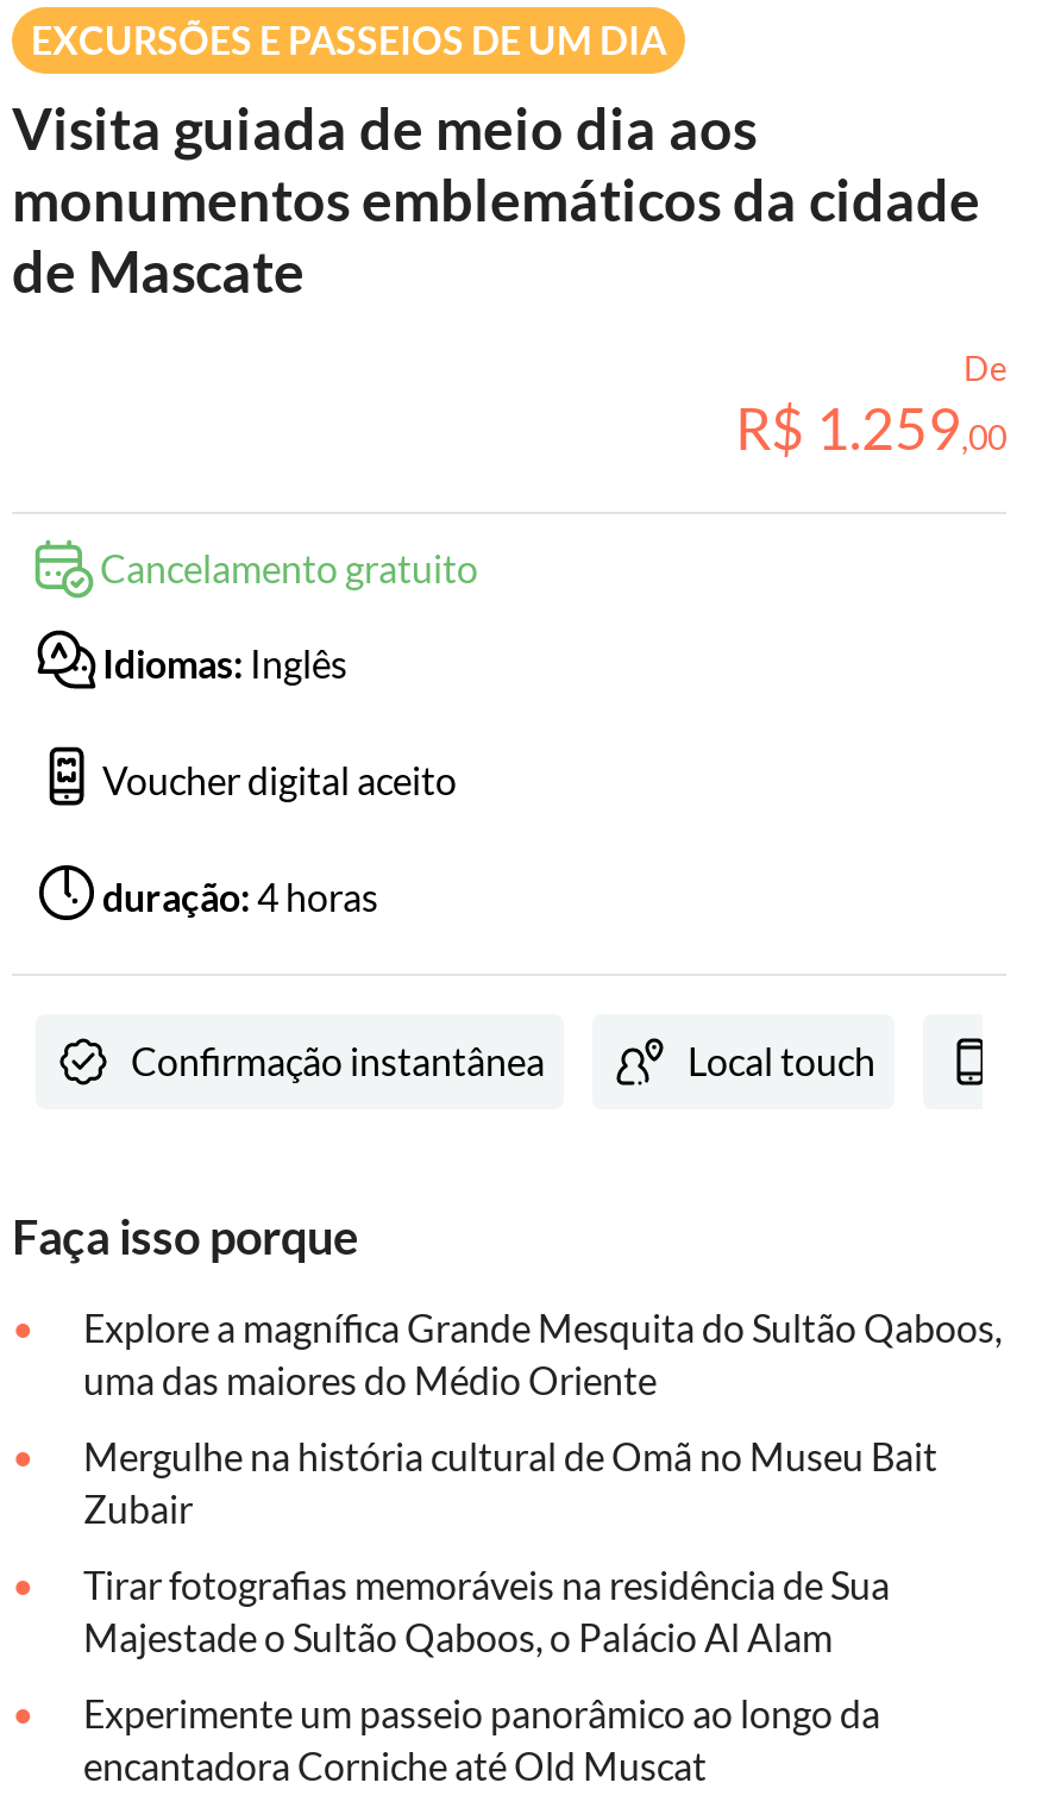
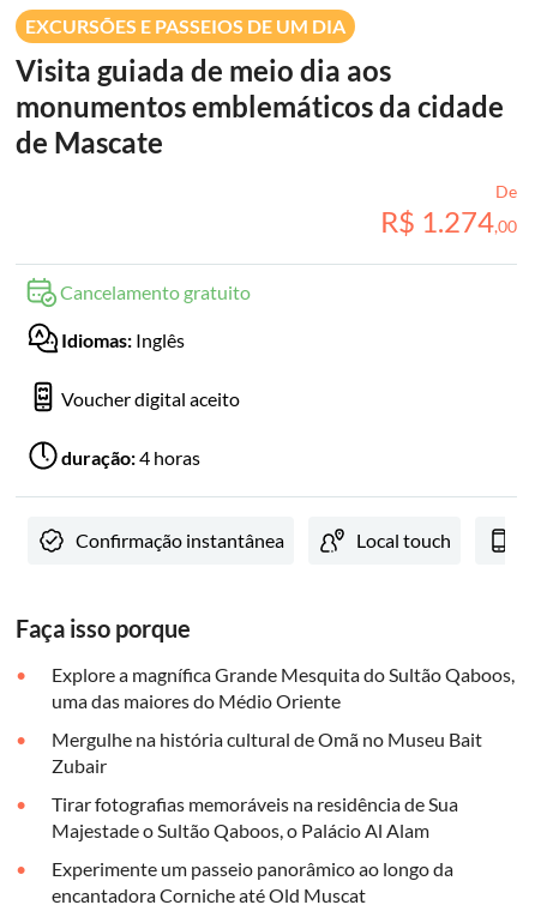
[735,394,1006,463] R$ 1.259,00 -> [380,204,517,239] R$ 1.274,00

